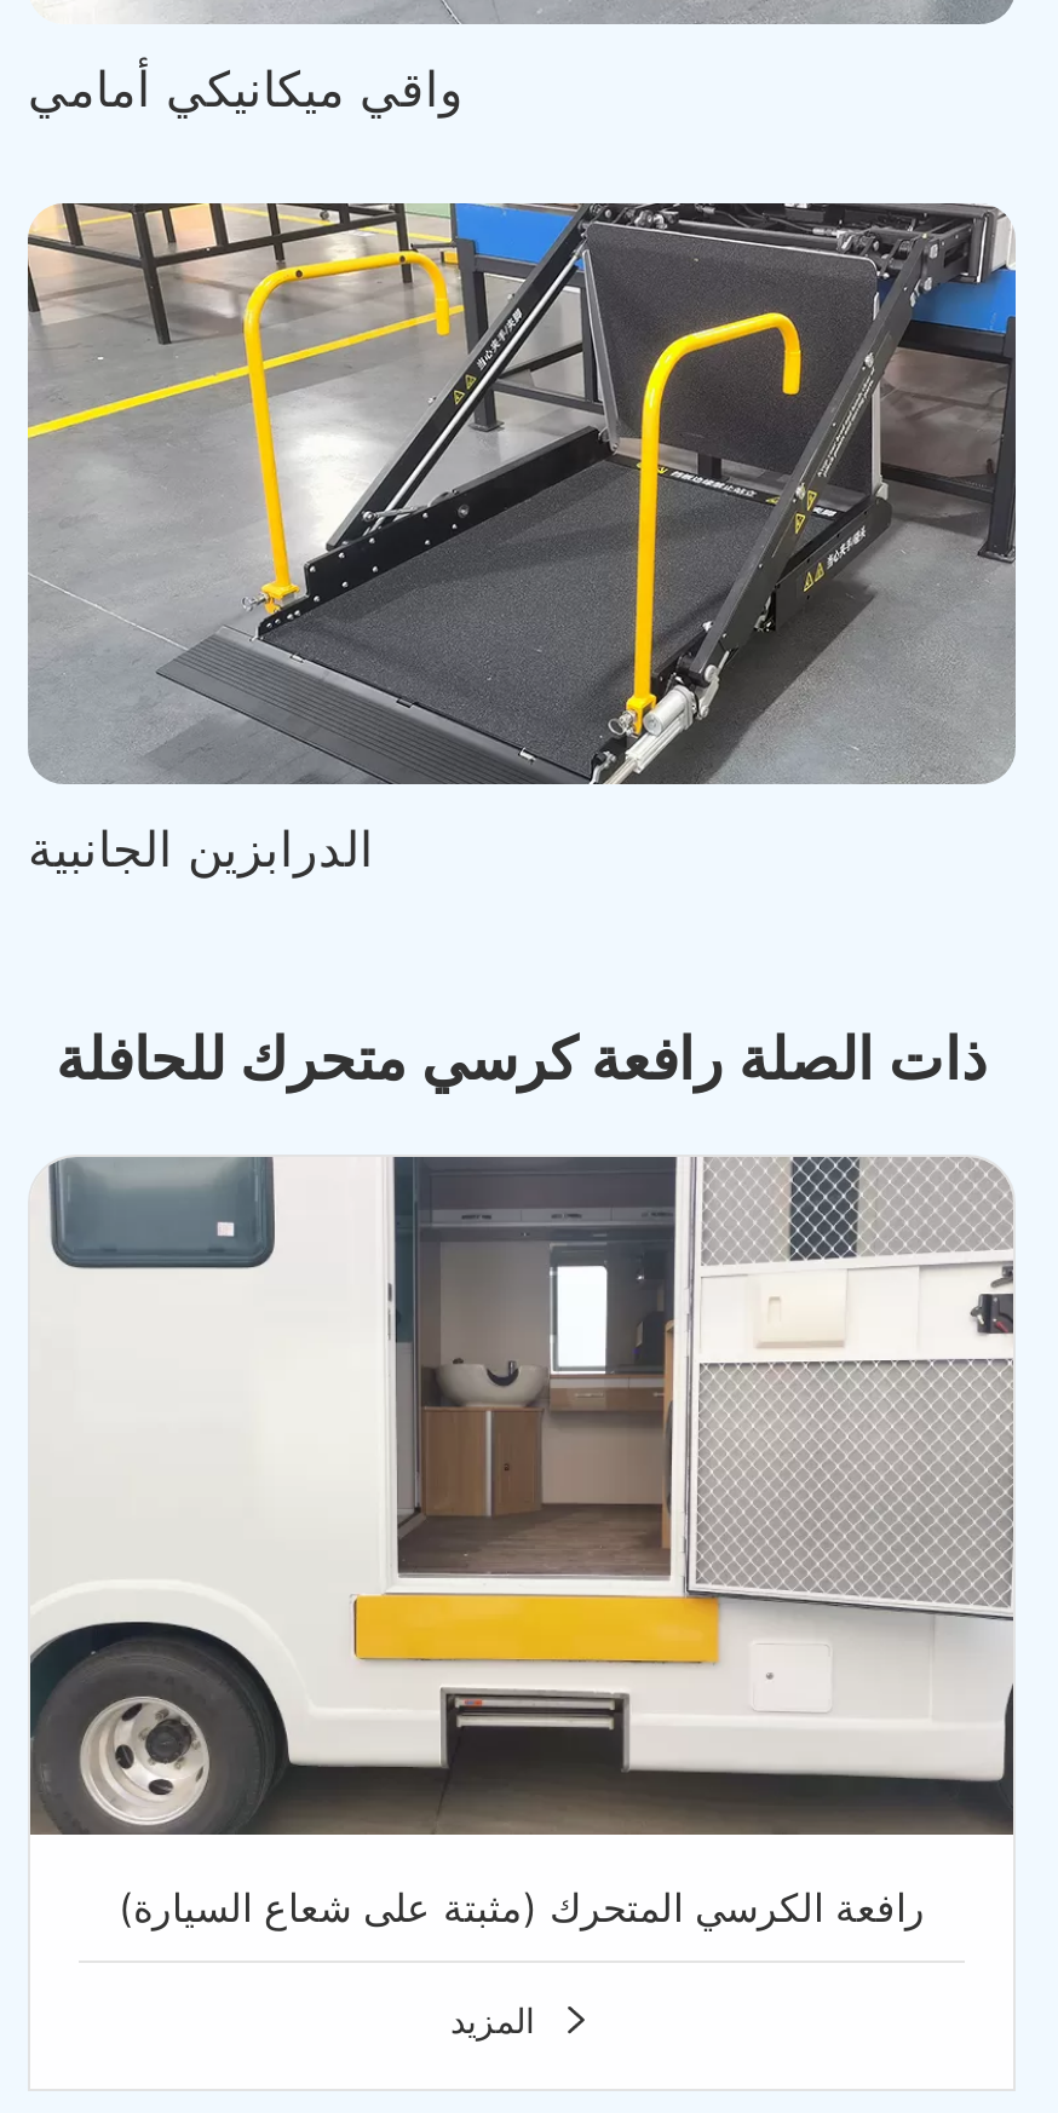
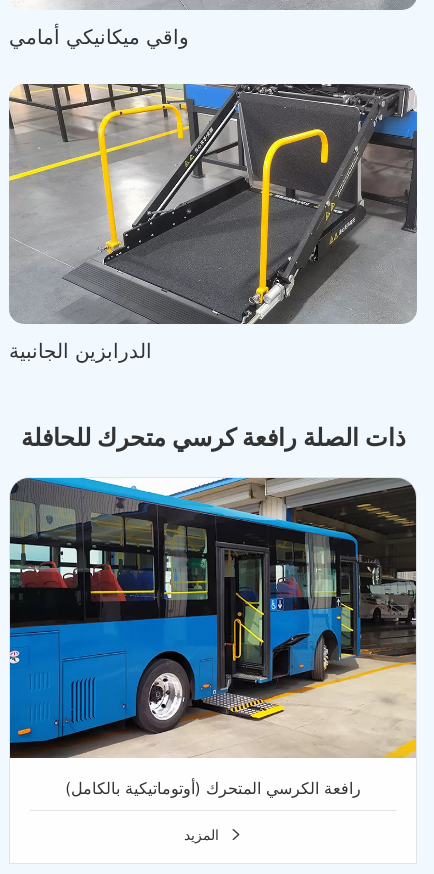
[28,1155,1016,1932] [image] | رافعة الكرسي المتحرك (مثبتة على شعاع السيارة) -> [9,477,417,798] [image] | رافعة الكرسي المتحرك (أوتوماتيكية بالكامل)

